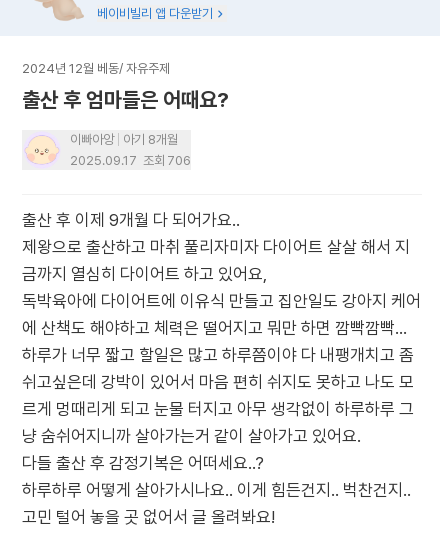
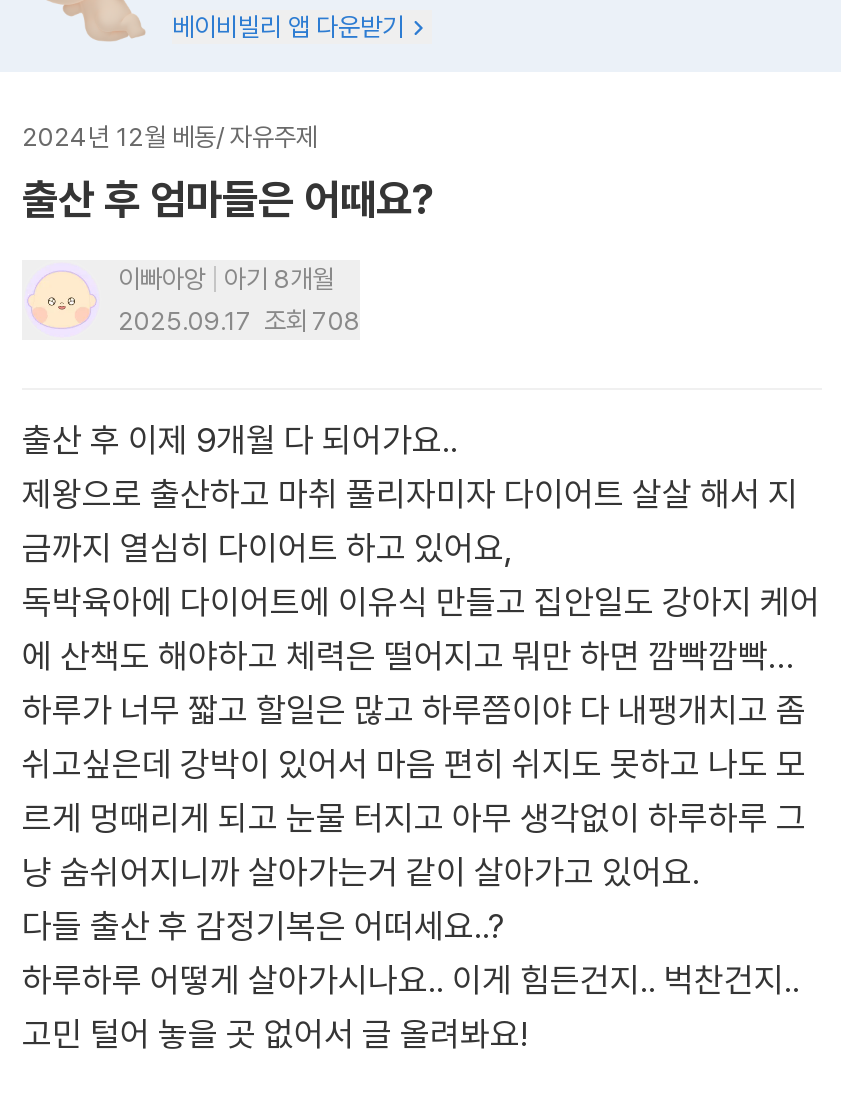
[70,153,191,168] 2025.09.17 조회 706 -> [118,306,360,336] 2025.09.17 조회 708

